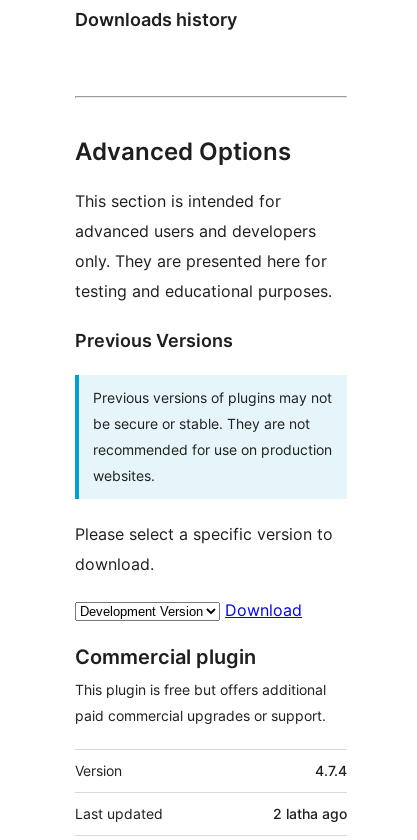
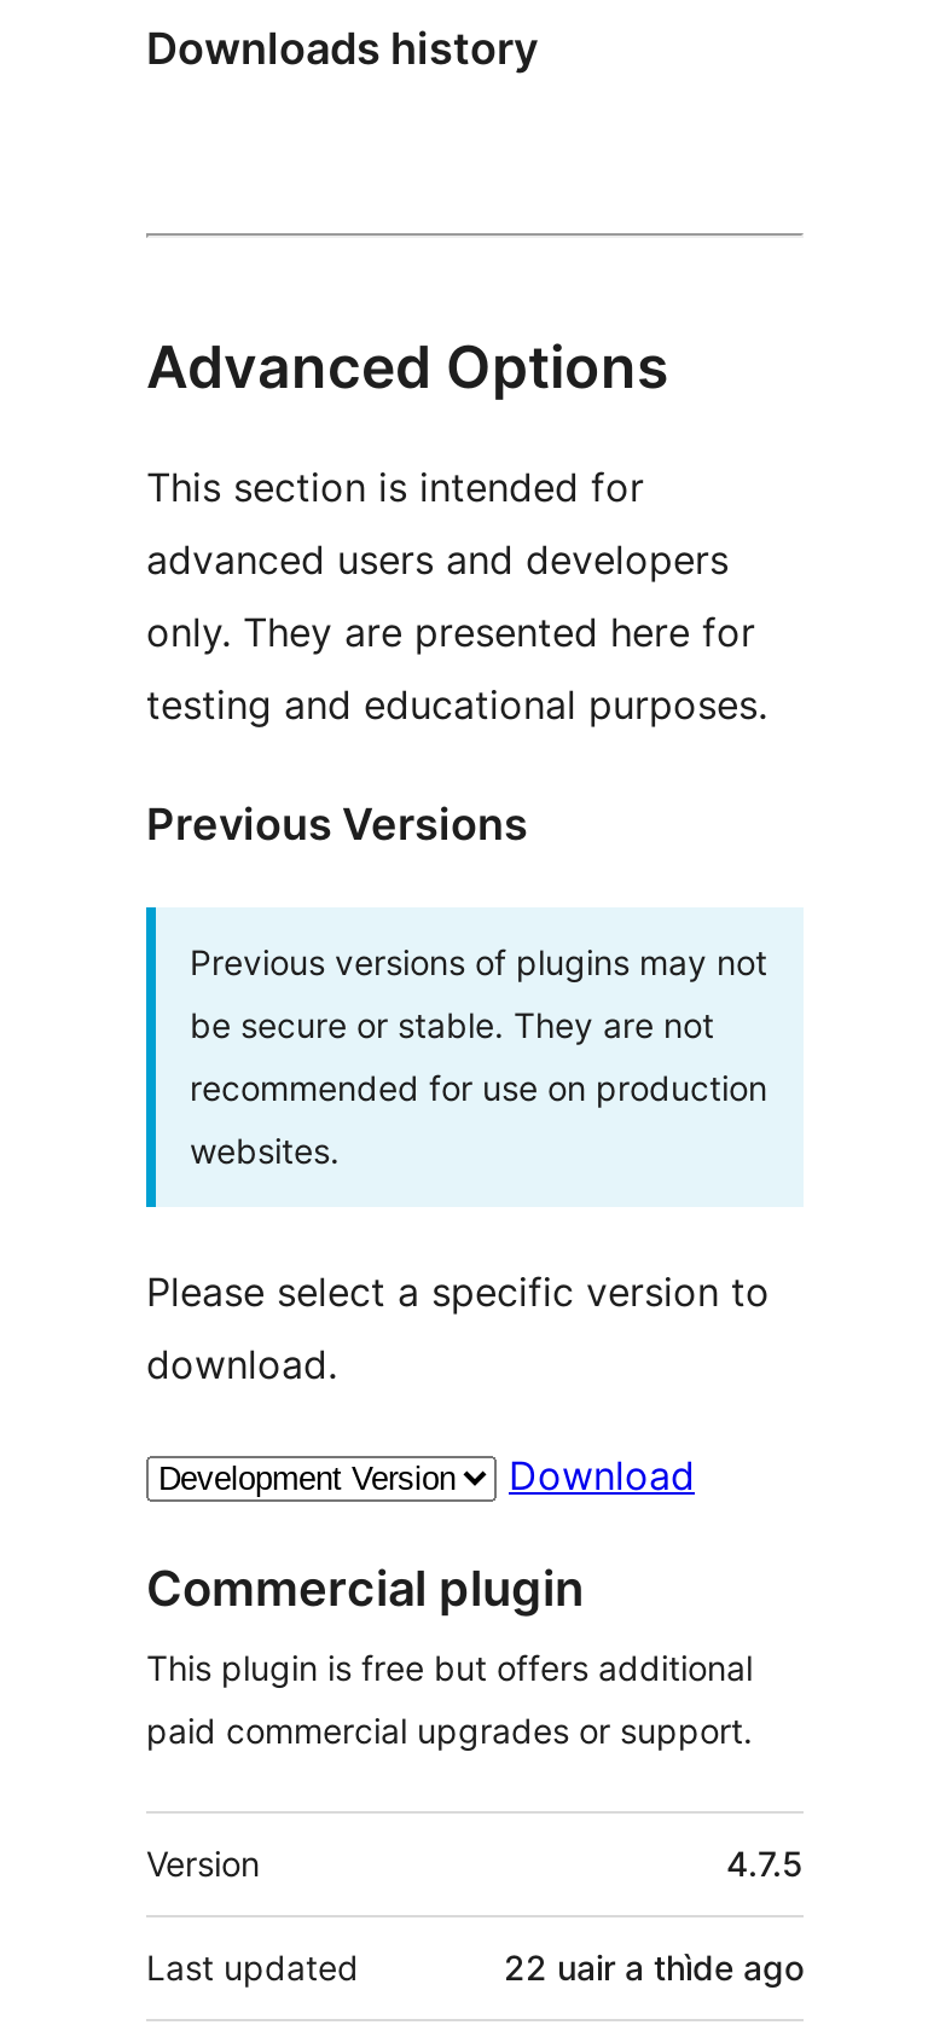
[315,762,347,779] 4.7.4 -> [726,1842,804,1883] 4.7.5
[273,805,347,822] 2 latha ago -> [504,1946,804,1987] 22 uair a thìde ago

